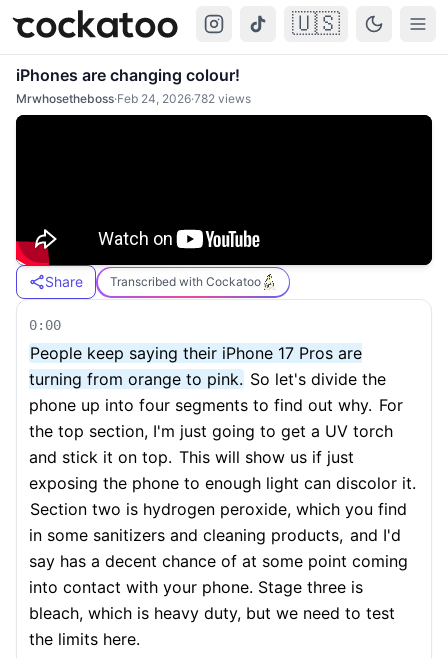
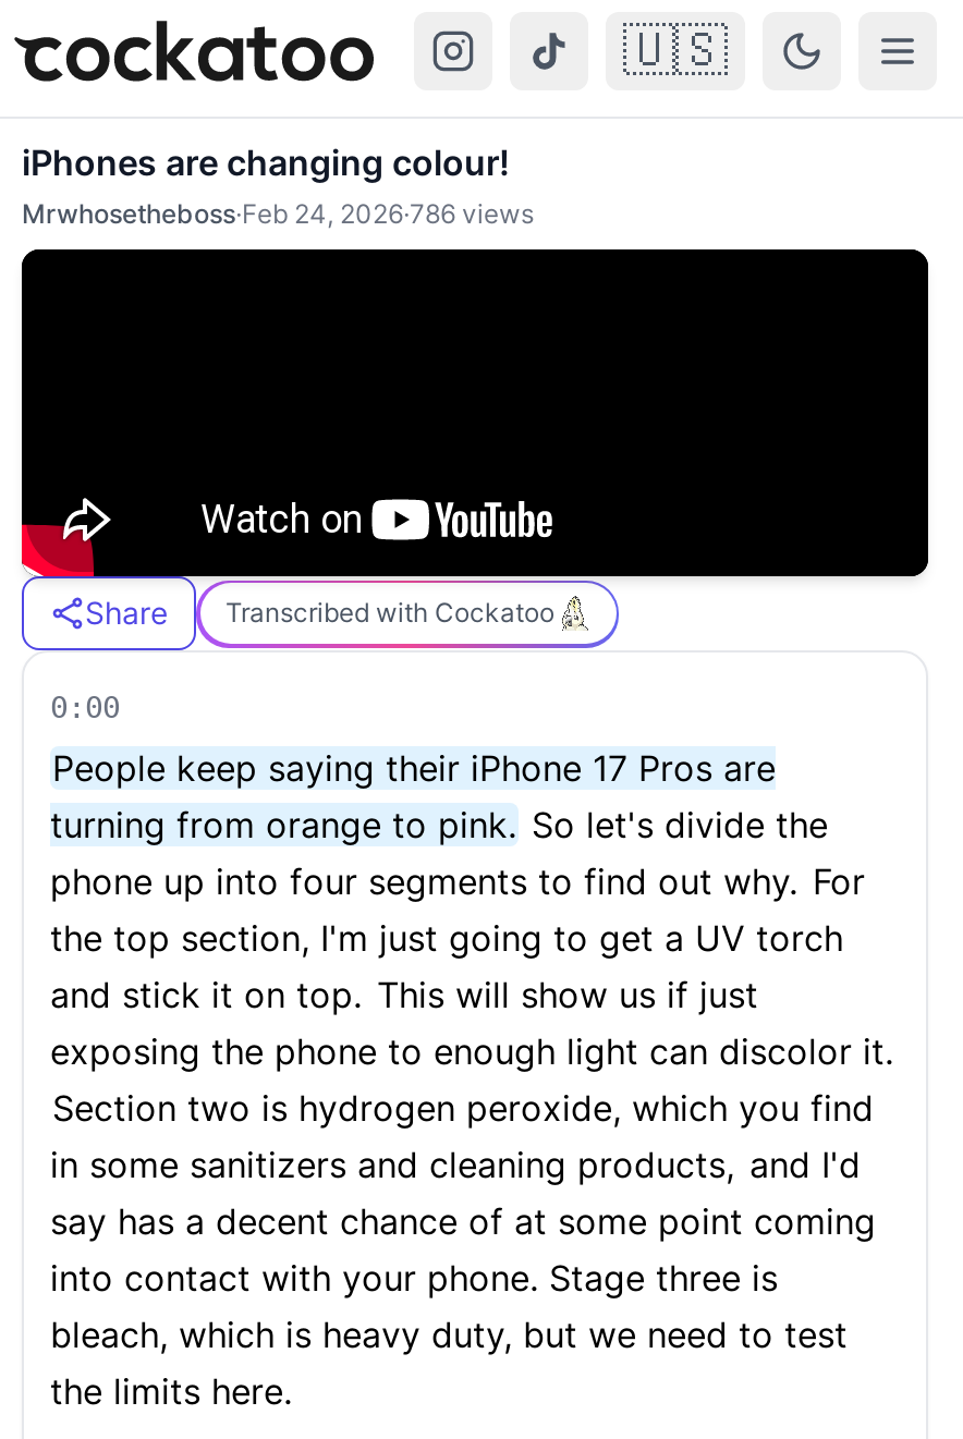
[16,91,251,106] Mrwhosetheboss·Feb 24, 2026·782 views -> [22,197,534,230] Mrwhosetheboss·Feb 24, 2026·786 views

